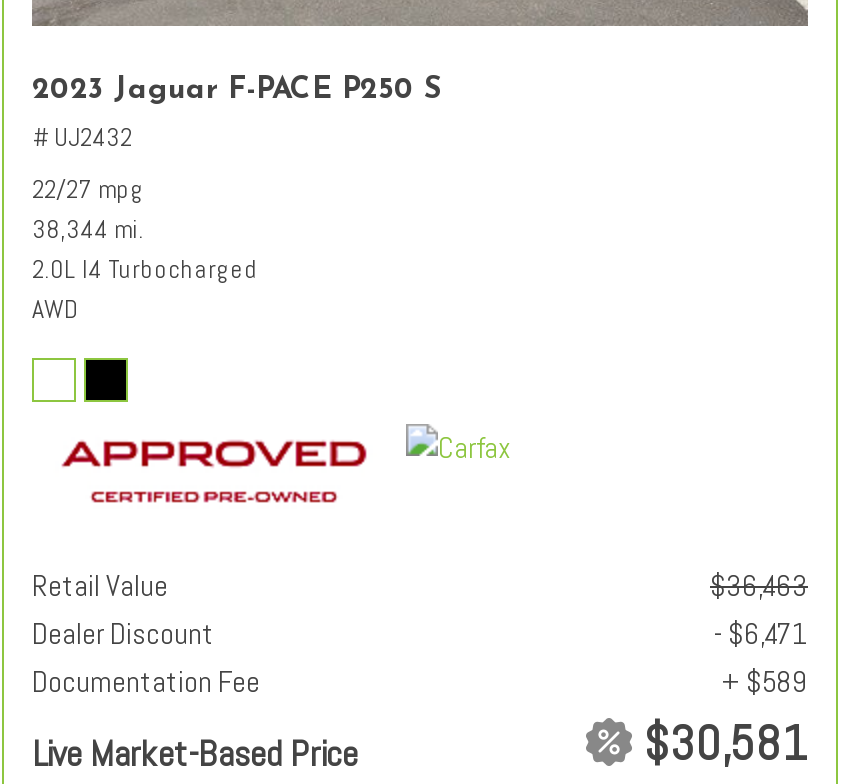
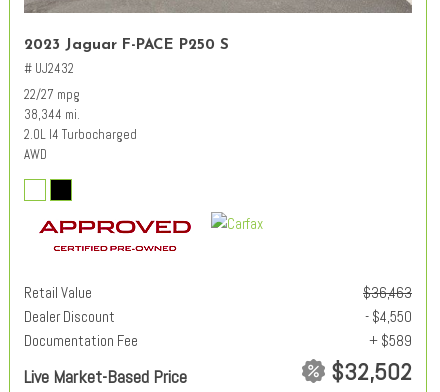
[714,614,808,652] - $6,471 -> [365,307,412,326] - $4,550
[644,712,808,774] $30,581 -> [331,356,412,387] $32,502

